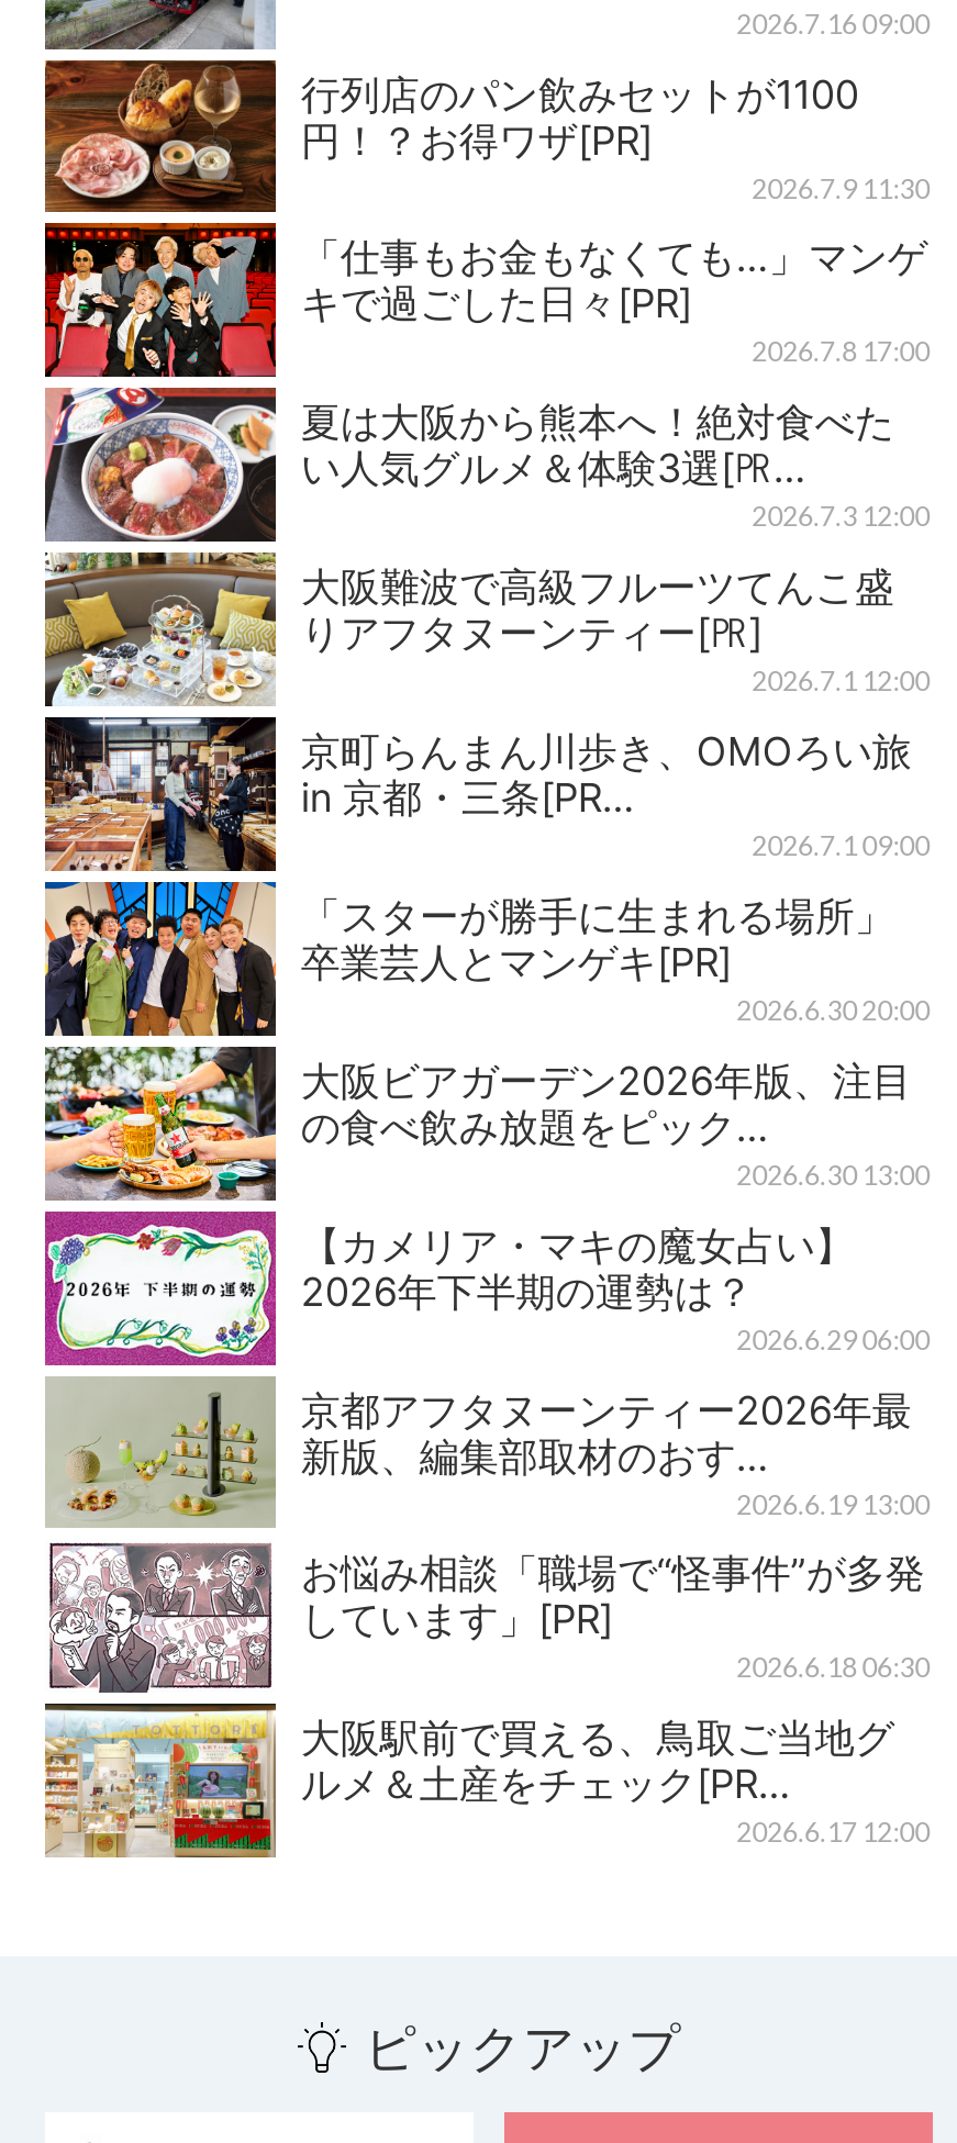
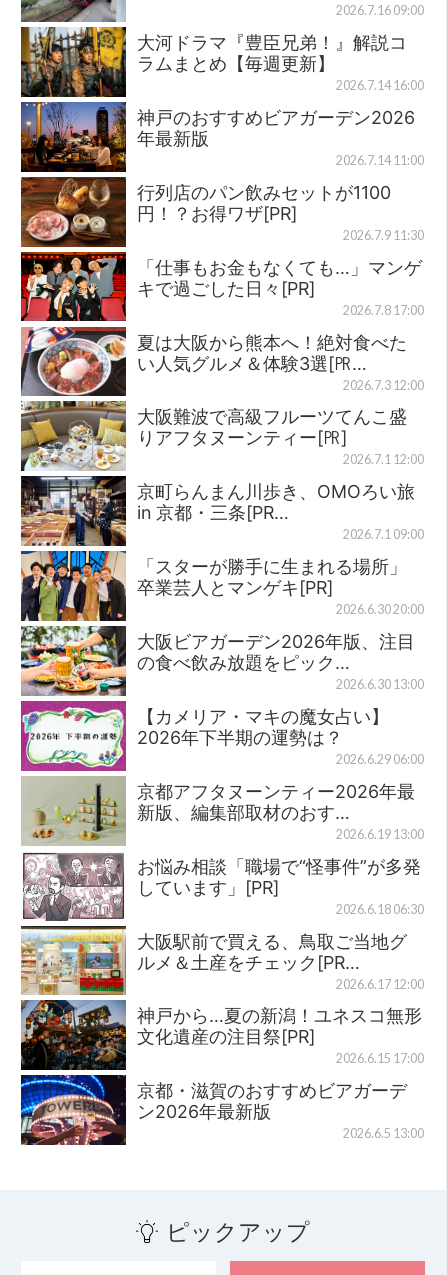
none -> [20,26,424,178] [image] | 大河ドラマ『豊臣兄弟！』解説コ | ラムまとめ【毎週更新】 | 2026.7.14 16:00 | 神戸のおすすめビアガーデン2026 | 年最新版 | 2026.7.14 11:00
none -> [20,999,424,1146] [image] | 神戸から…夏の新潟！ユネスコ無形 | 文化遺産の注目祭[PR] | 2026.6.15 17:00 | 京都・滋賀のおすすめビアガーデ | ン2026年最新版 | 2026.6.5 13:00

